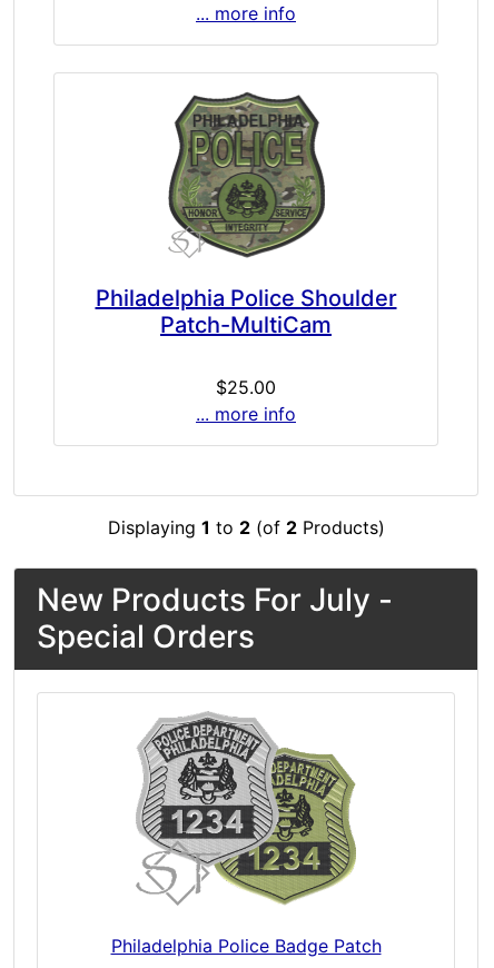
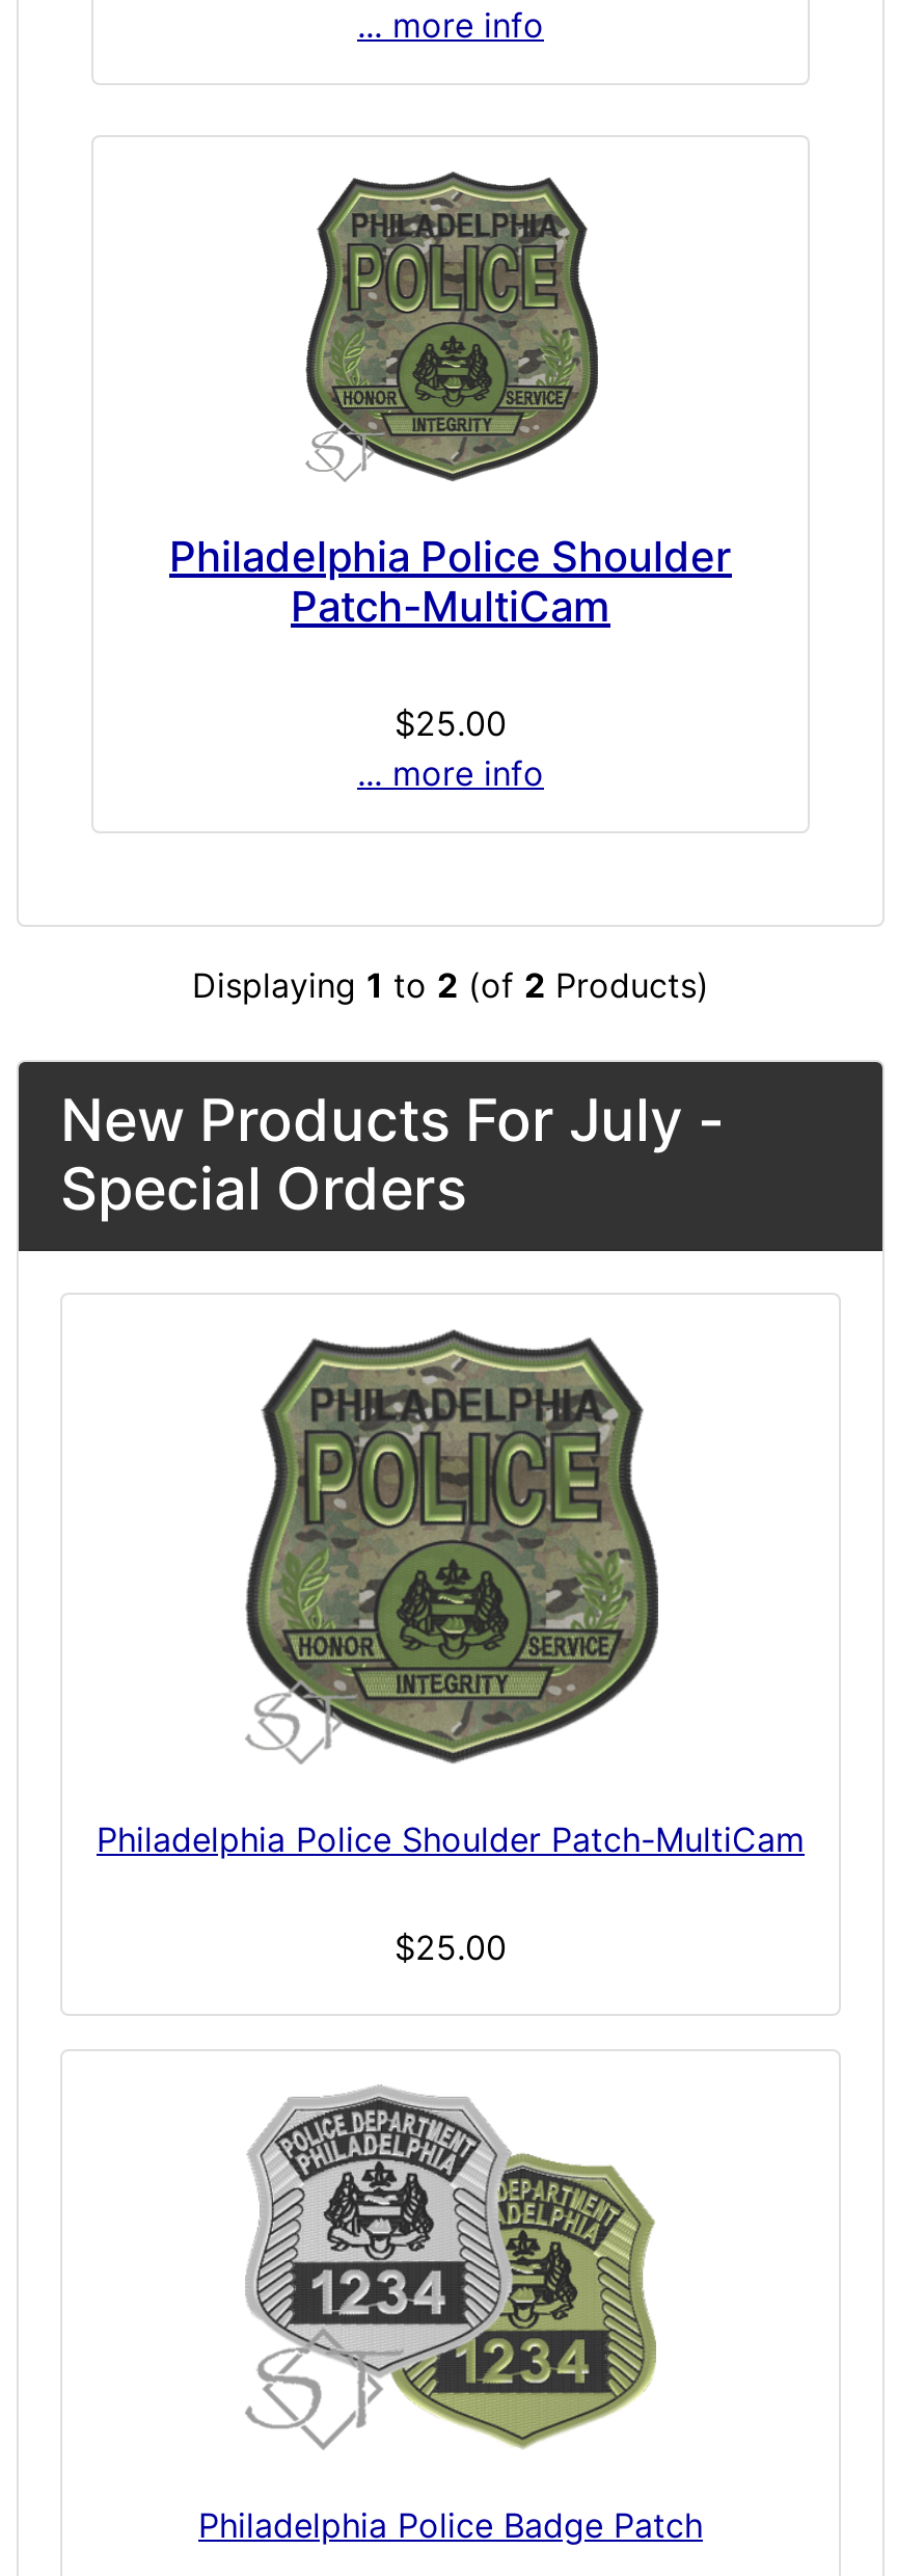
none -> [97,1328,805,1969] [image] | Philadelphia Police Shoulder Patch-MultiCam | $25.00

